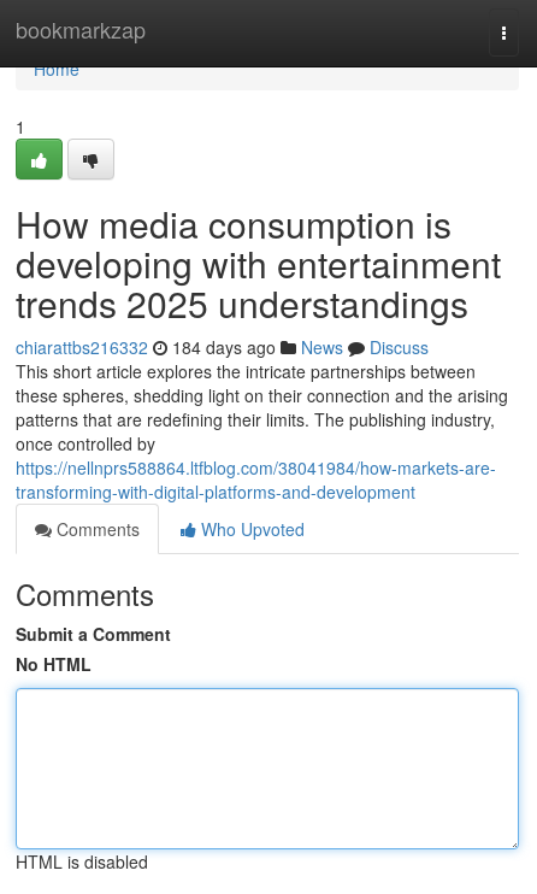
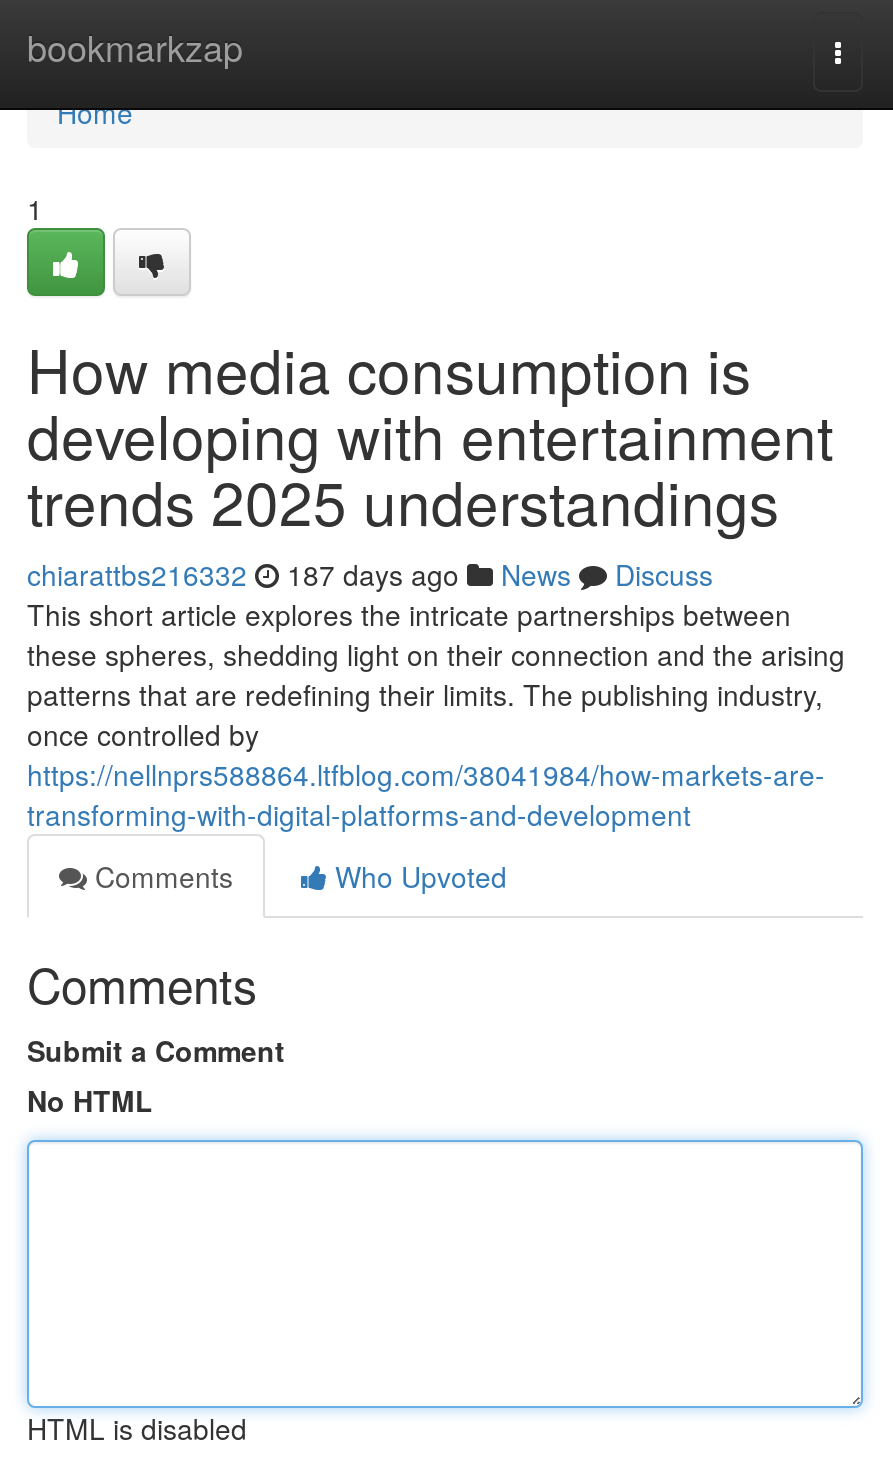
[16,335,429,359] chiarattbs216332 184 days ago News Discuss -> [27,554,713,594] chiarattbs216332 187 days ago News Discuss

